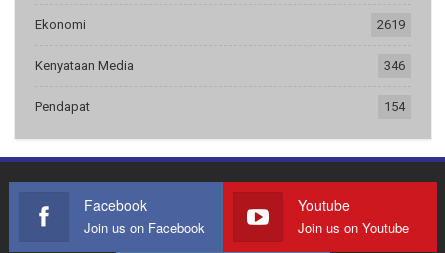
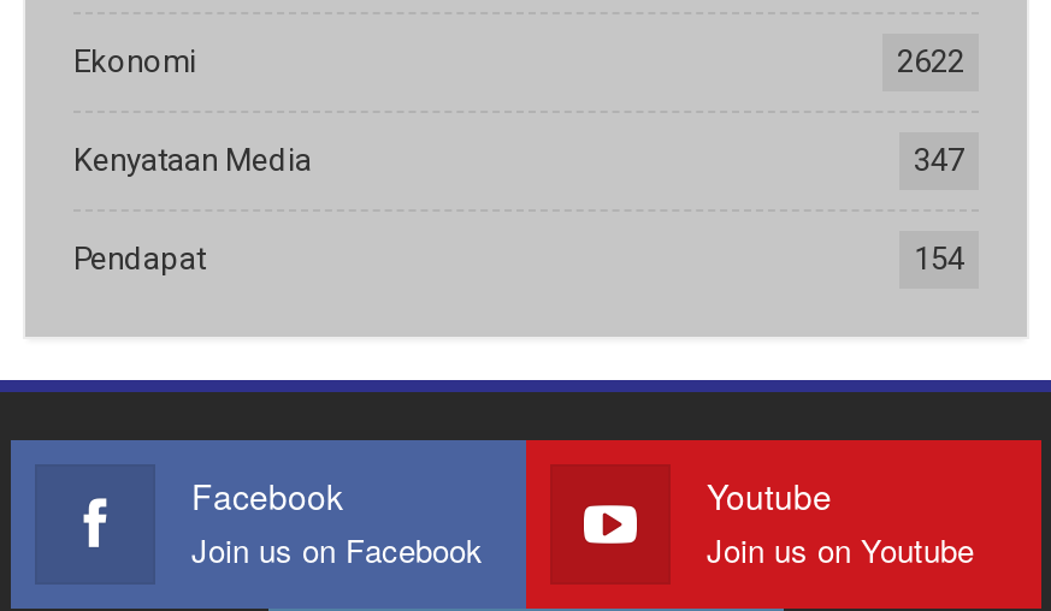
[377,17,405,32] 2619 -> [897,43,964,79] 2622
[384,58,405,73] 346 -> [914,142,964,178] 347

